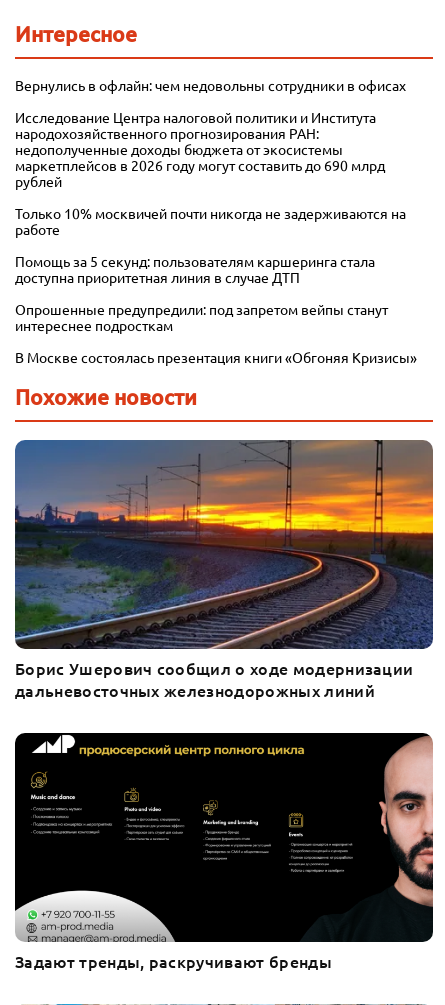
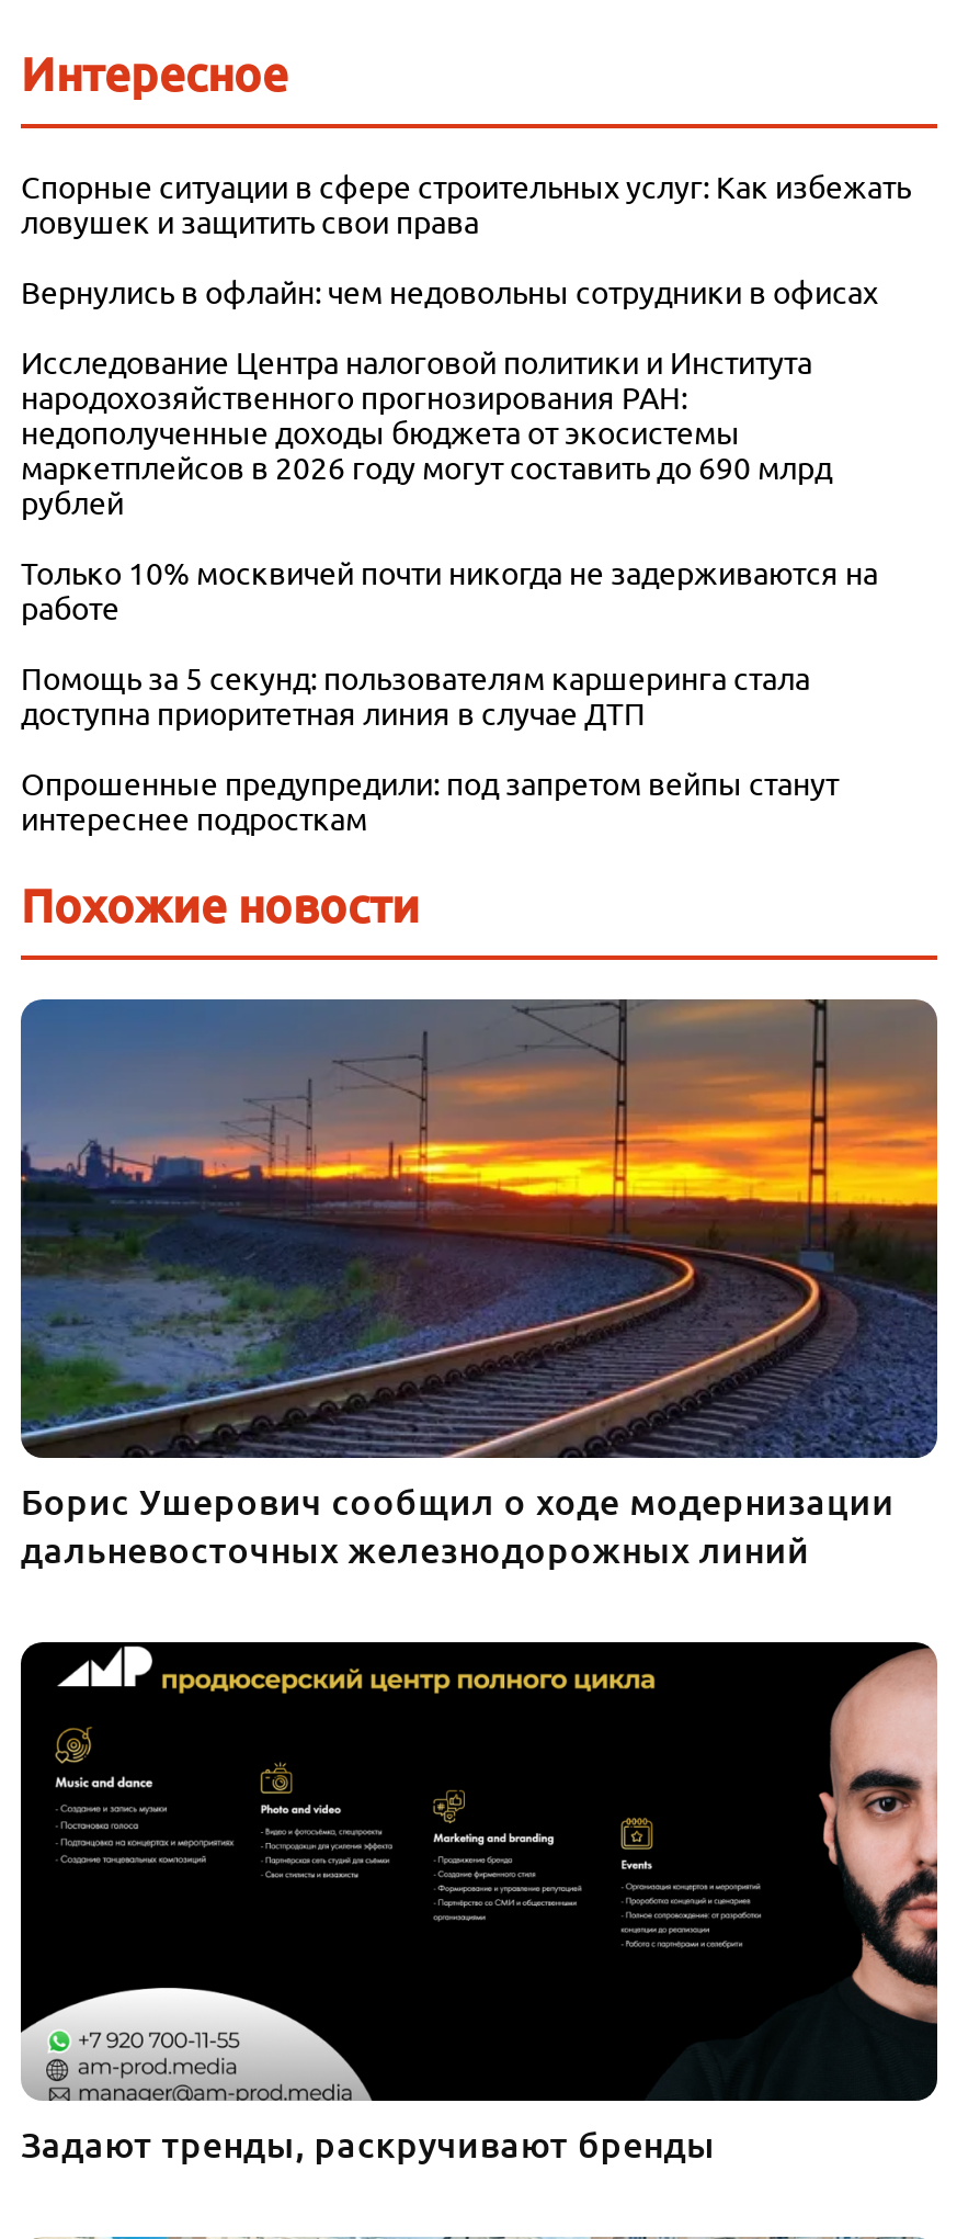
none -> [21,165,911,240] Спорные ситуации в сфере строительных услуг: Как избежать | ловушек и защитить свои права
moved [15,76,406,334] -> [21,271,878,837]: Вернулись в офлайн: чем недовольны сотрудники в офисах | Исследование Центра налоговой политики и Института | народохозяйственного прогнозирования РАН: | ... | Опрошенные предупредили: под запретом вейпы станут | интереснее подросткам
[15,348,417,366] В Москве состоялась презентация книги «Обгоняя Кризисы» -> none

